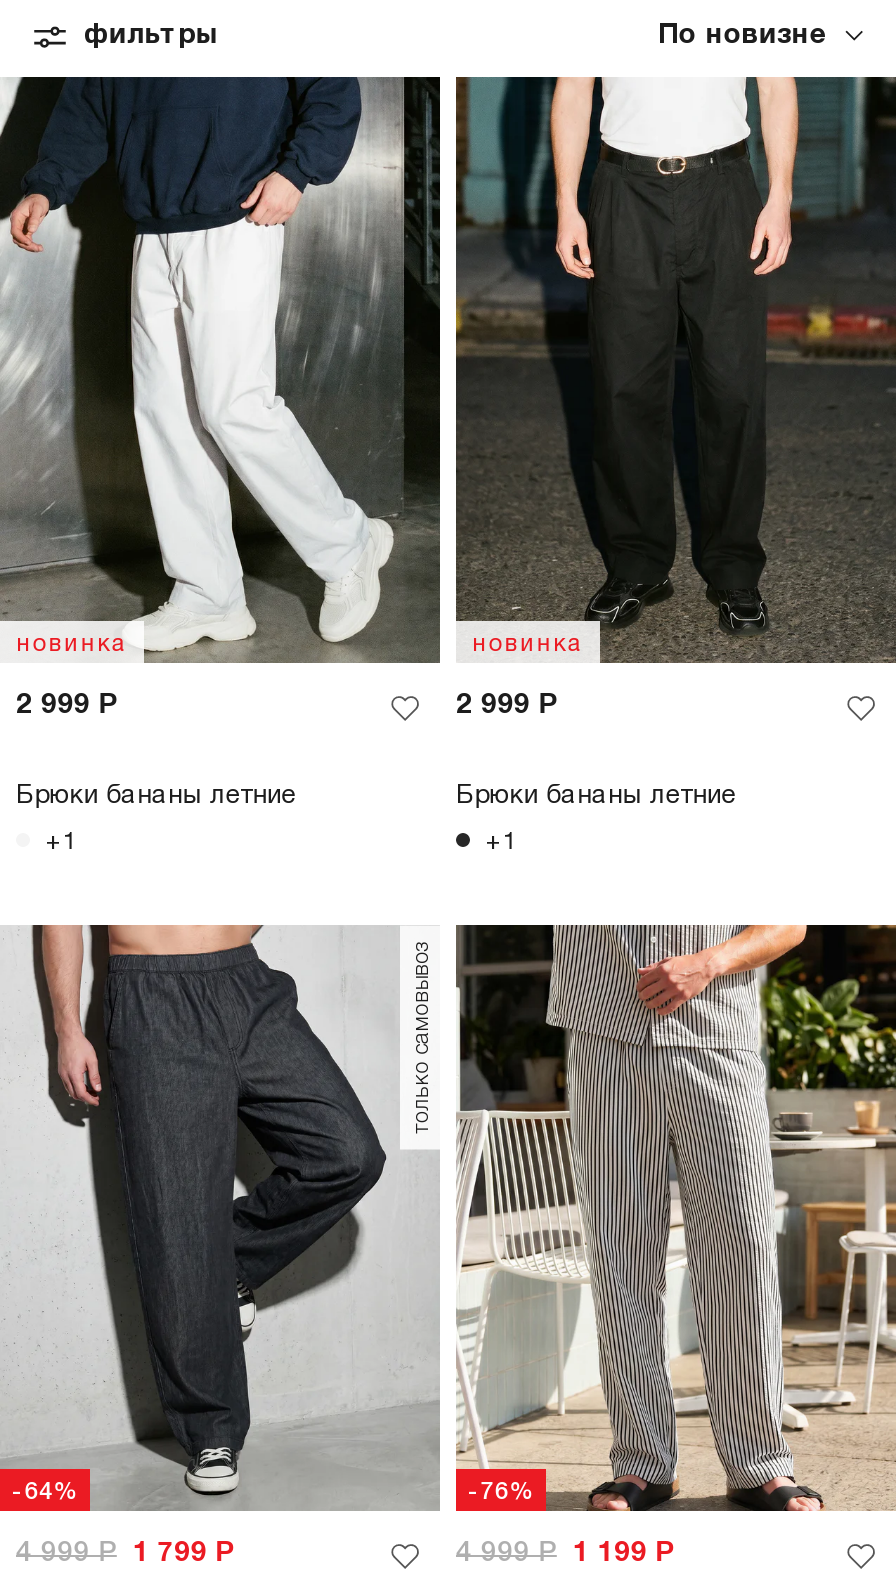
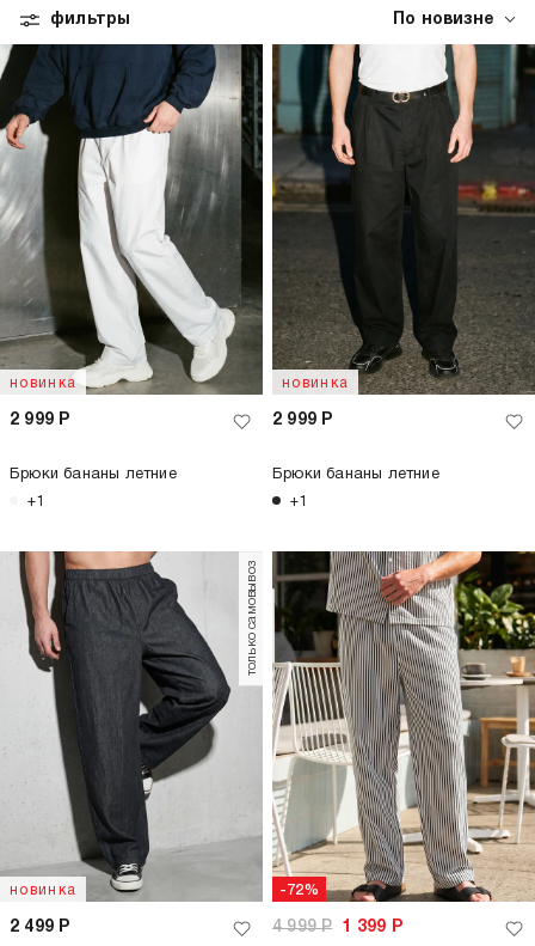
[12,1481,78,1503] -64% -> [10,884,77,897] новинка
[468,1481,534,1503] -76% -> [279,884,319,897] -72%
[16,1541,234,1567] 4 999Р | 1 799 Р -> [10,920,70,935] 2 499 Р
[456,1541,674,1567] 4 999Р 1 199 Р -> [272,920,402,935] 4 999Р 1 399 Р

